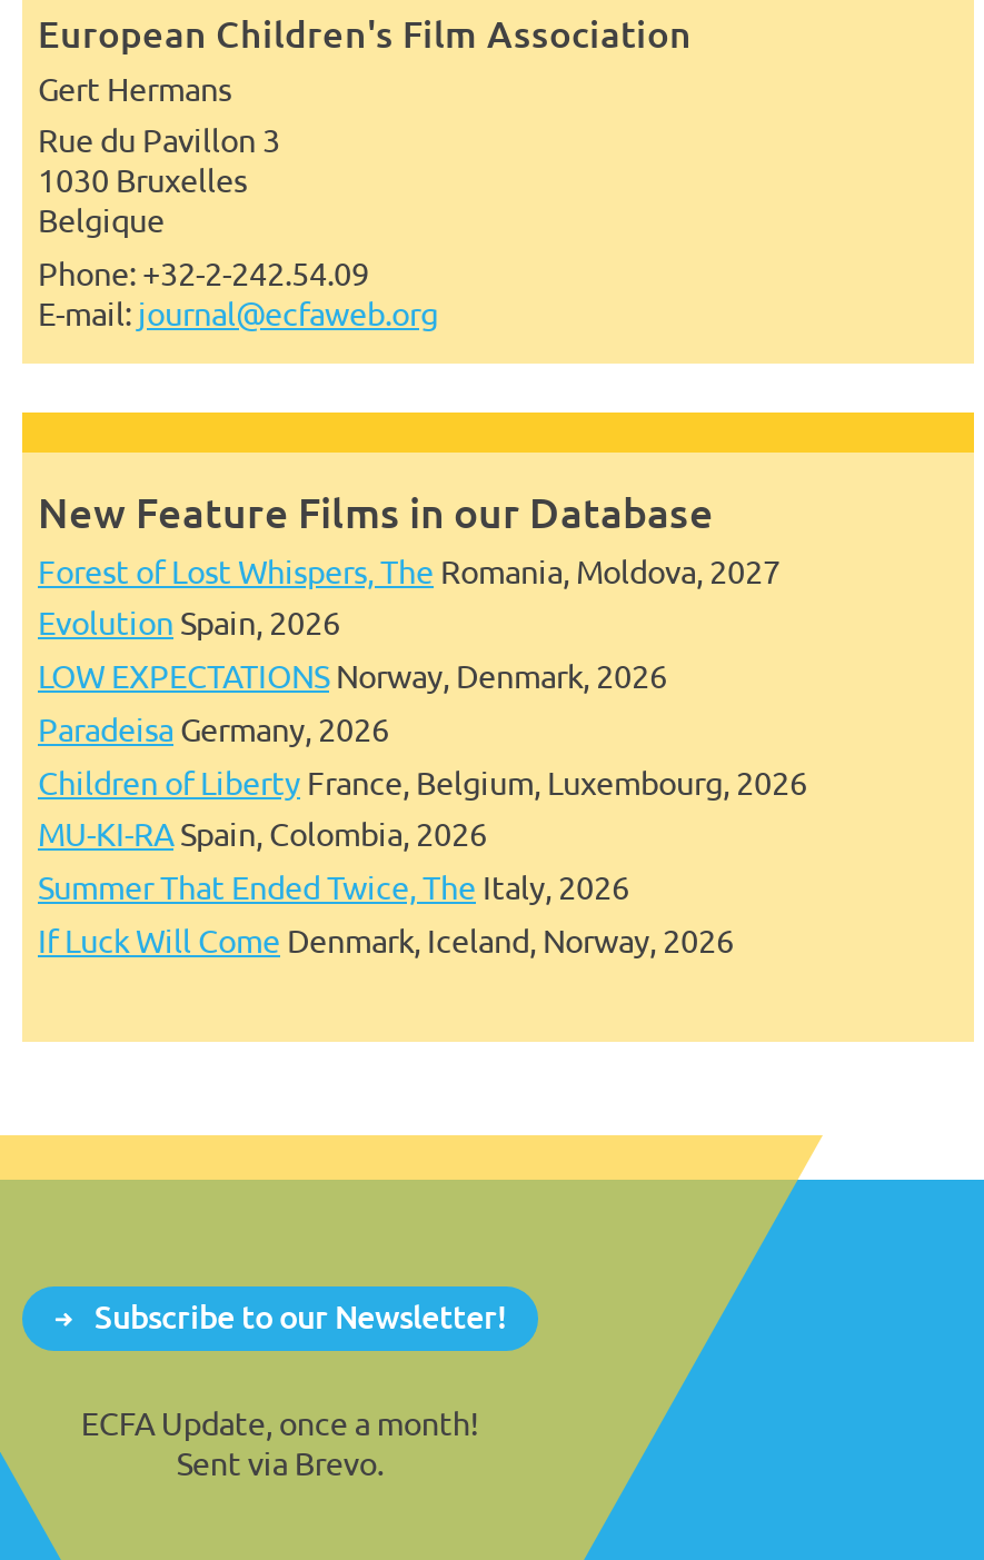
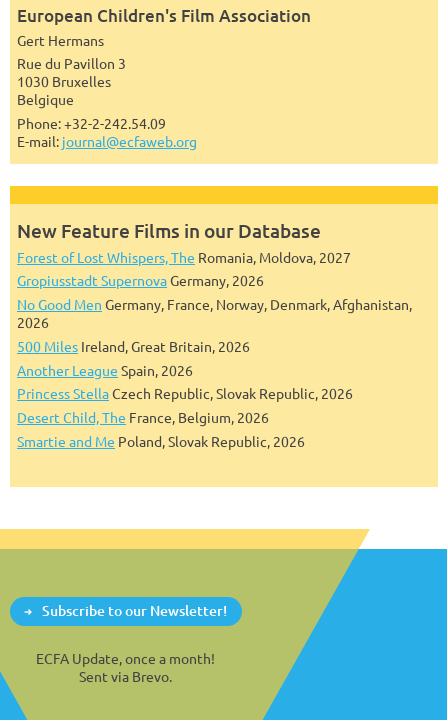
[38,605,807,959] Evolution Spain, 2026 | LOW EXPECTATIONS Norway, Denmark, 2026 | Paradeisa Germany, 2026 | Children of Liberty France, Belgium, Luxembourg, 2026 | MU-KI-RA Spain, Colombia, 2026 | Summer That Ended Twice, The Italy, 2026 | If Luck Will Come Denmark, Iceland, Norway, 2026 -> [17,272,412,450] Gropiusstadt Supernova Germany, 2026 | No Good Men Germany, France, Norway, Denmark, Afghanistan, | 2026 | 500 Miles Ireland, Great Britain, 2026 | Another League Spain, 2026 | Princess Stella Czech Republic, Slovak Republic, 2026 | Desert Child, The France, Belgium, 2026 | Smartie and Me Poland, Slovak Republic, 2026

